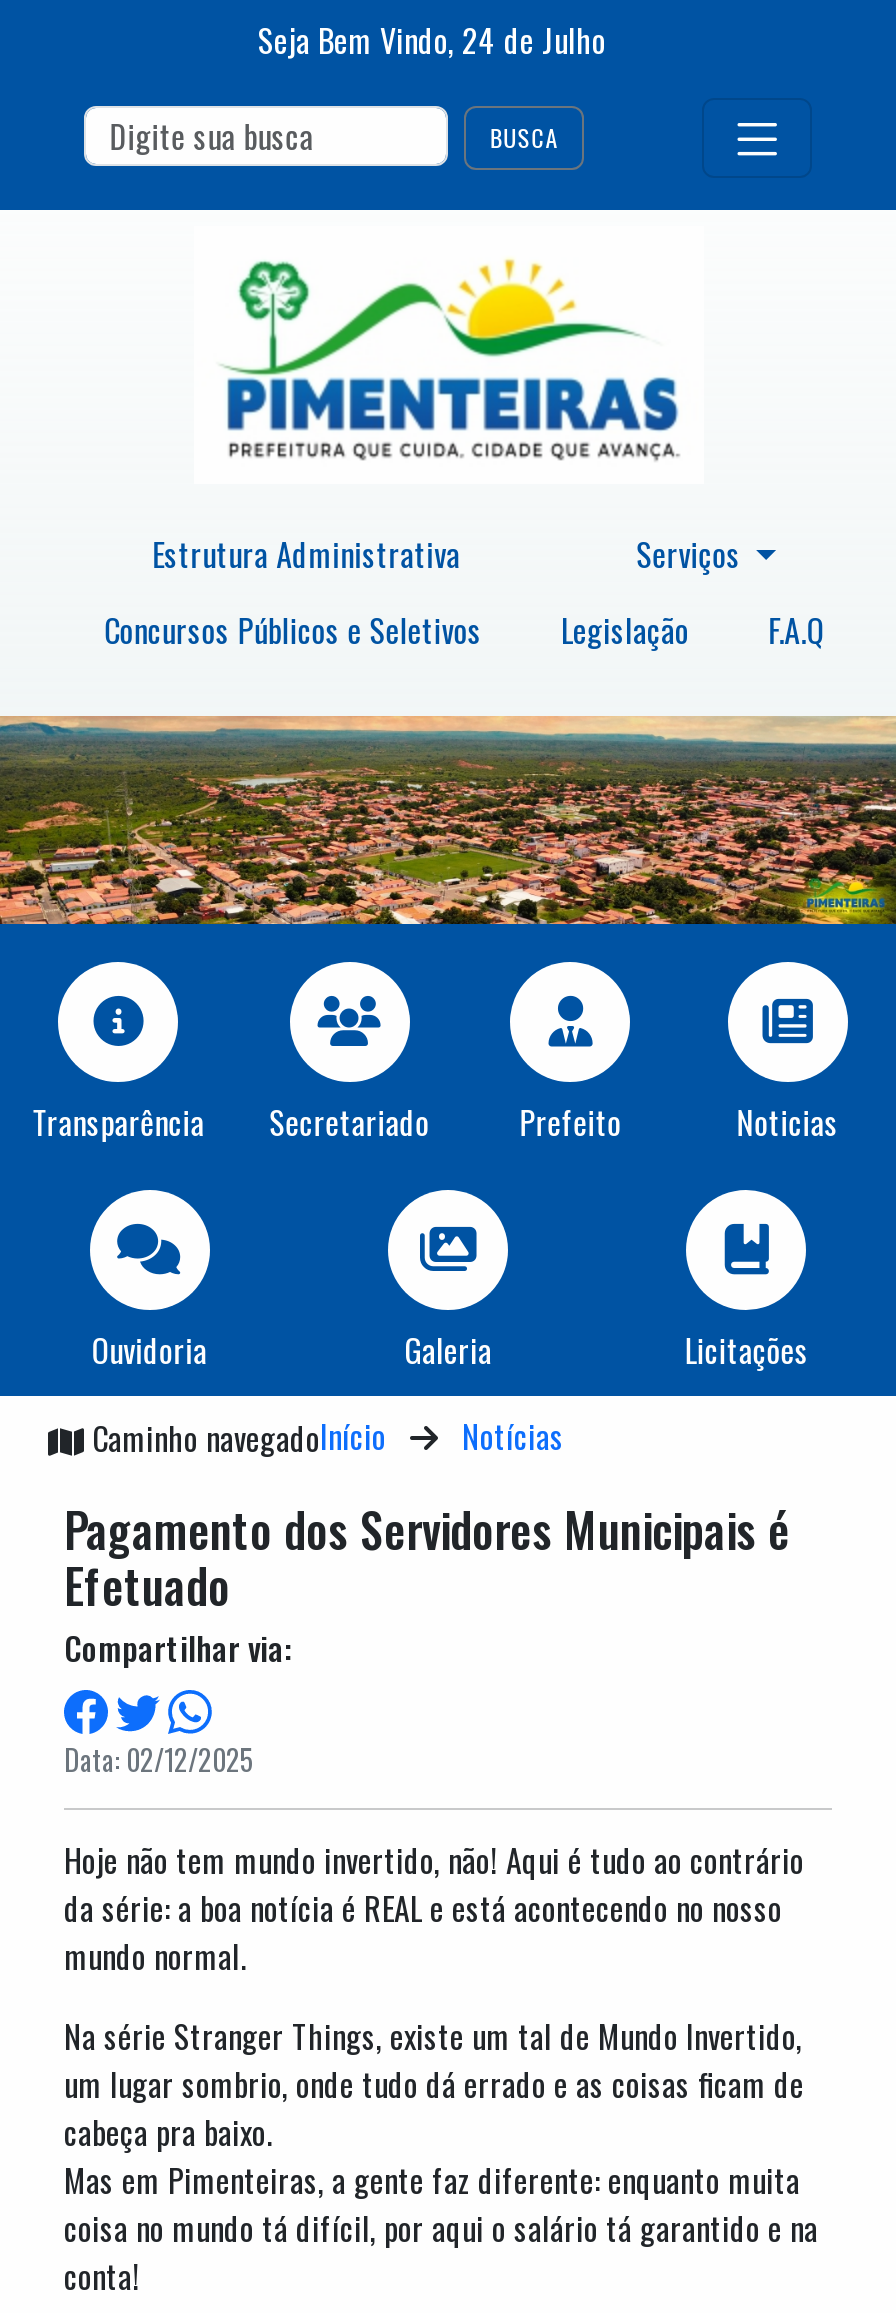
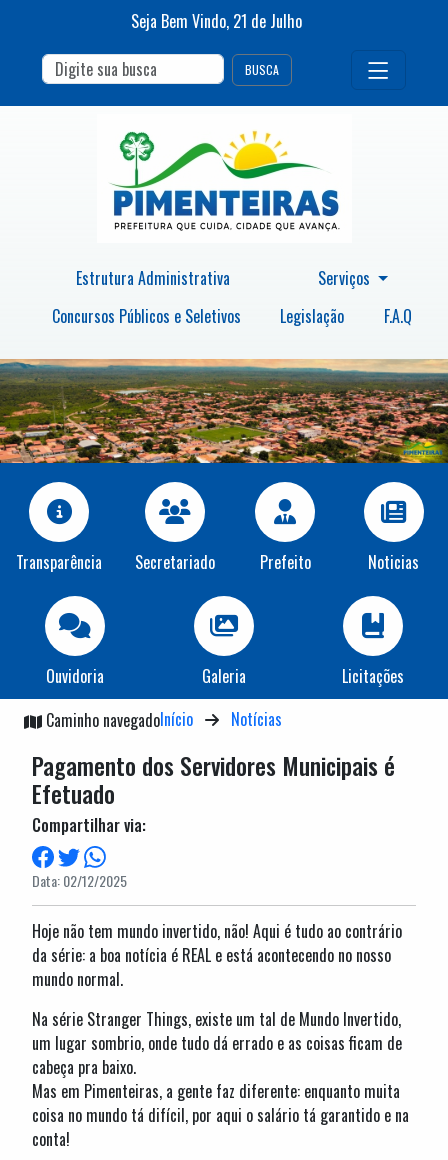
[258,16,606,64] Seja Bem Vindo, 24 de Julho -> [130,9,301,33] Seja Bem Vindo, 21 de Julho

